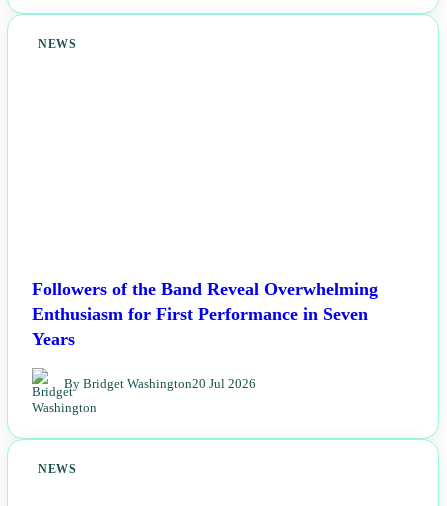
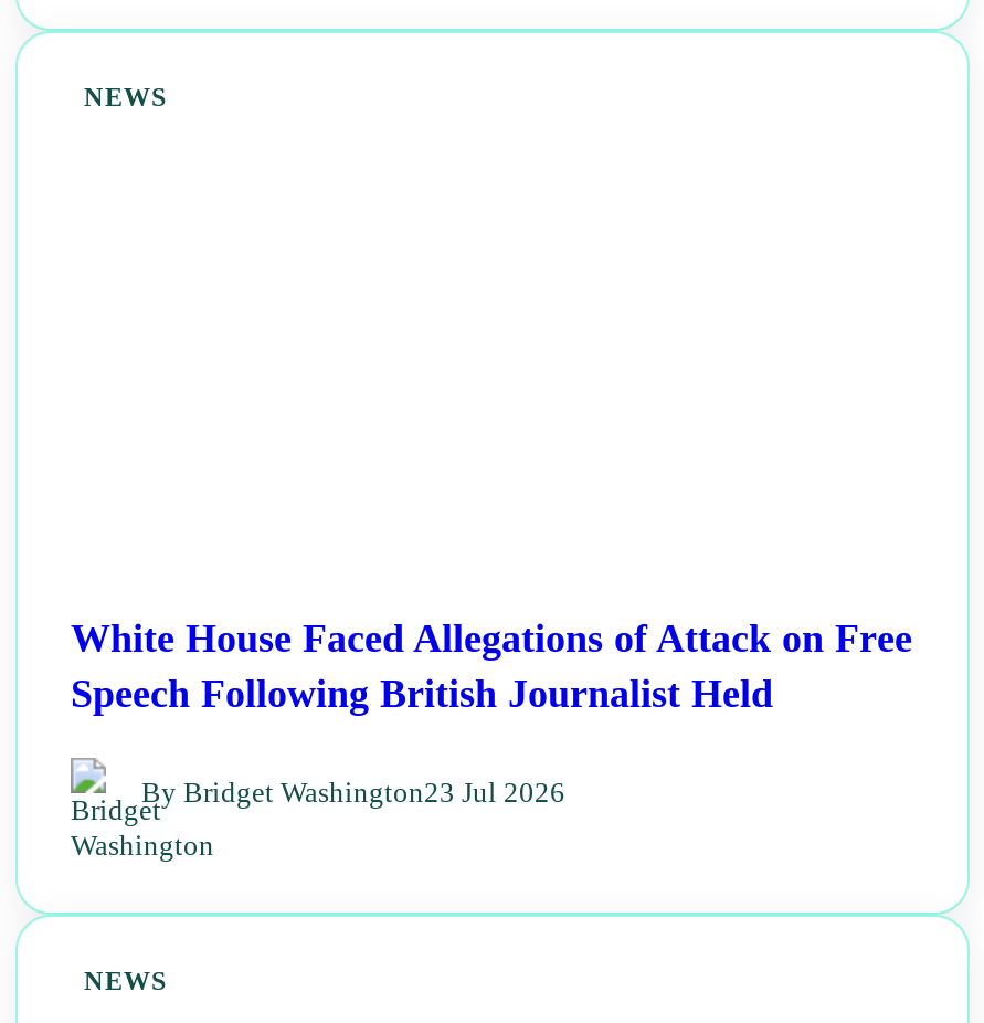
[32,279,378,349] Followers of the Band Reveal Overwhelming | Enthusiasm for First Performance in Seven | Years -> [71,617,912,716] White House Faced Allegations of Attack on Free | Speech Following British Journalist Held
[64,376,256,391] By Bridget Washington20 Jul 2026 -> [141,776,565,809] By Bridget Washington23 Jul 2026

